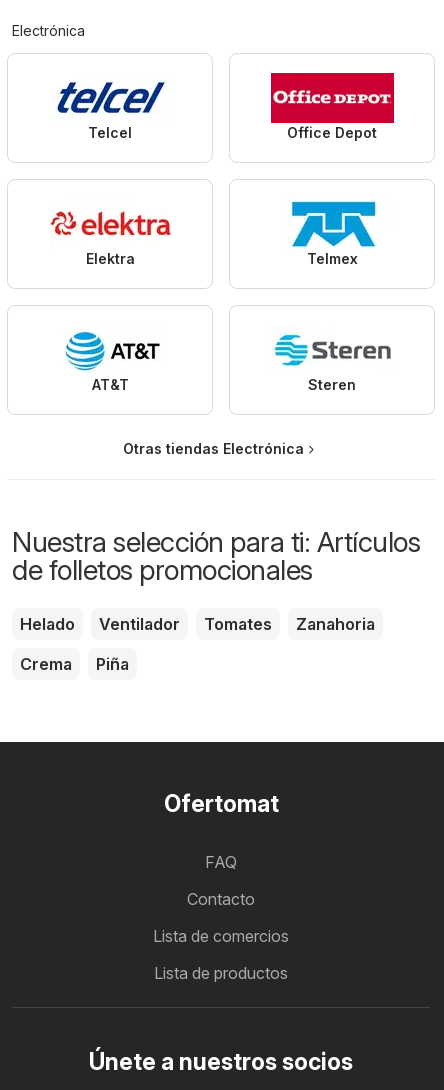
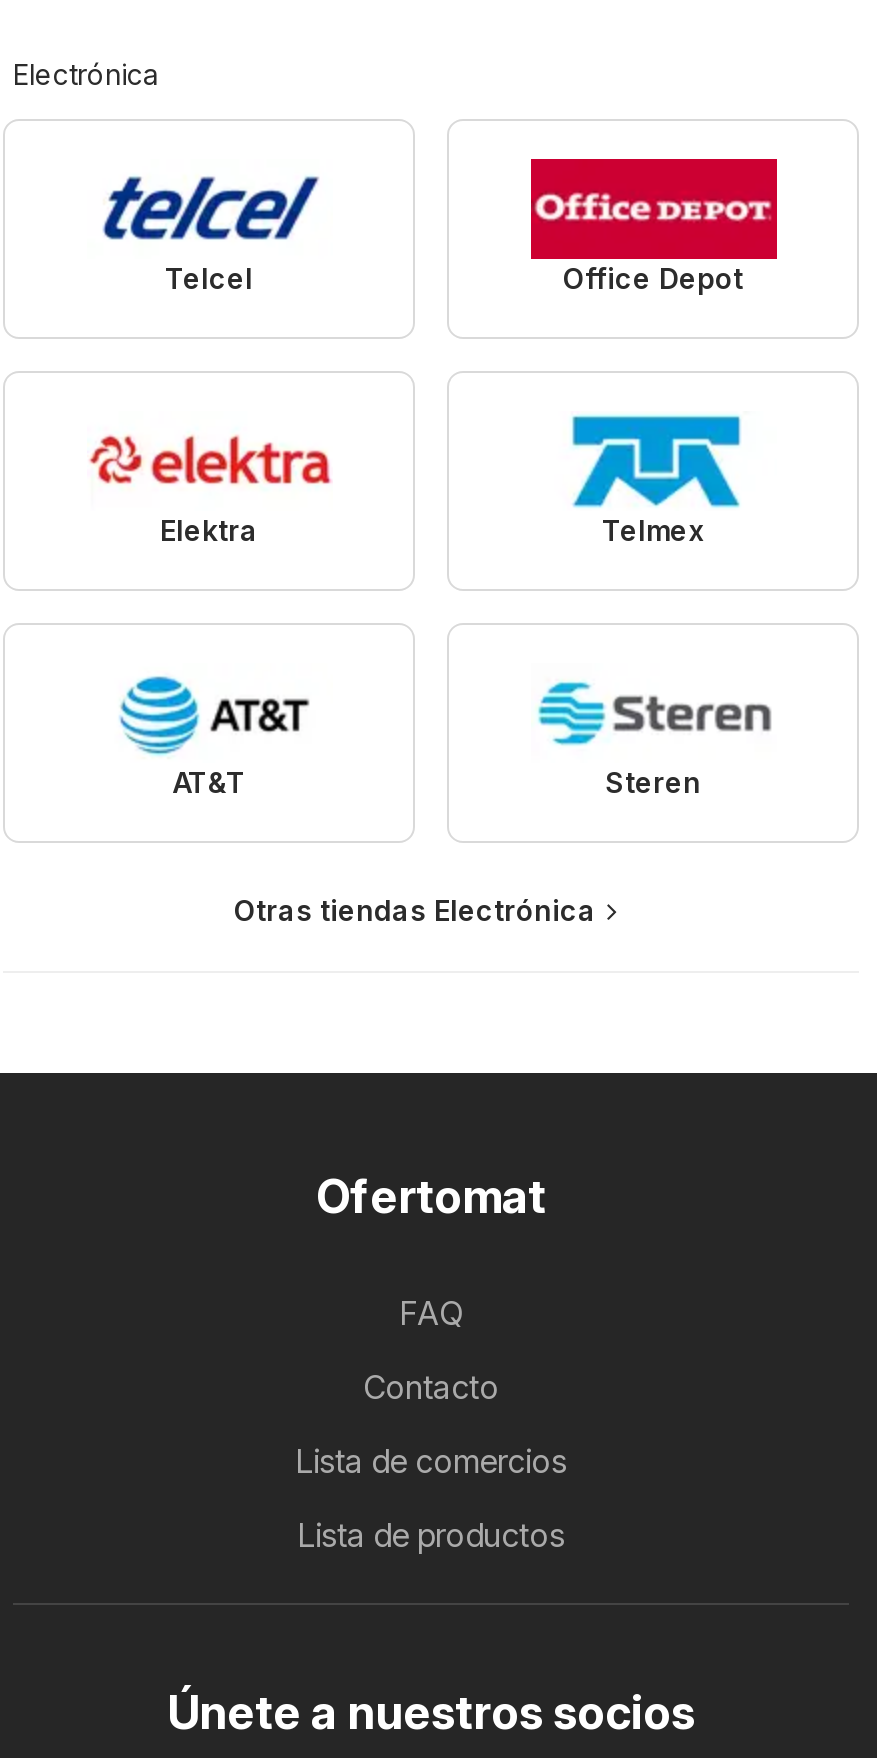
[12,525,420,674] Nuestra selección para ti: Artículos | de folletos promocionales | Helado | Ventilador | Tomates | Zanahoria | Crema | Piña -> none

